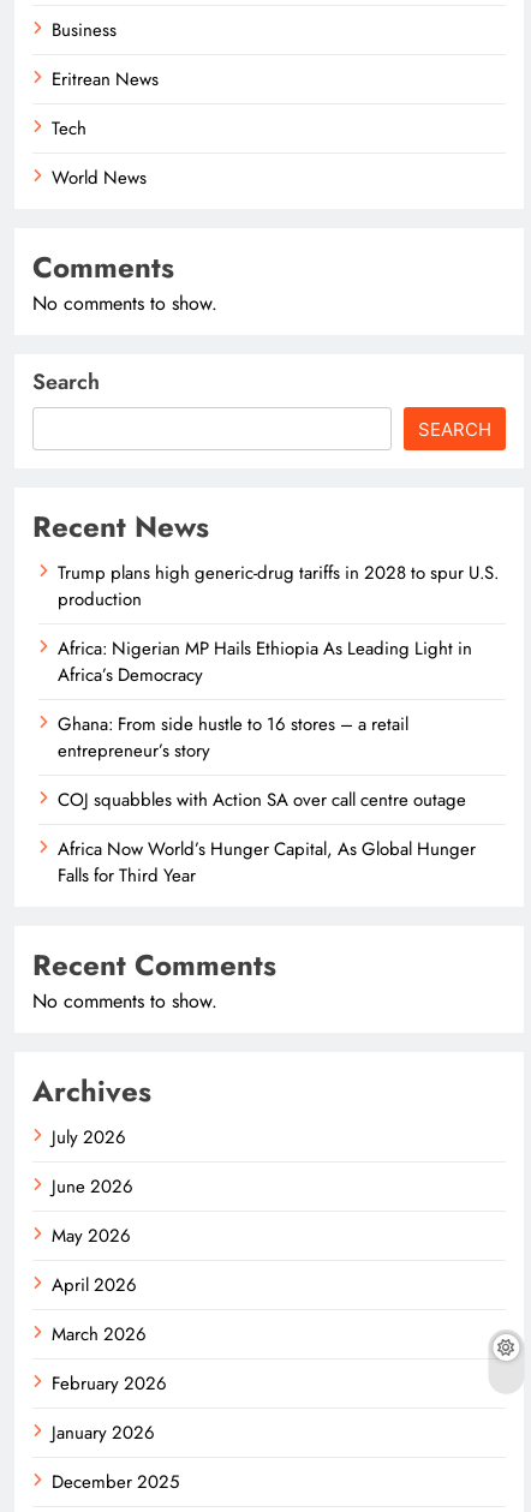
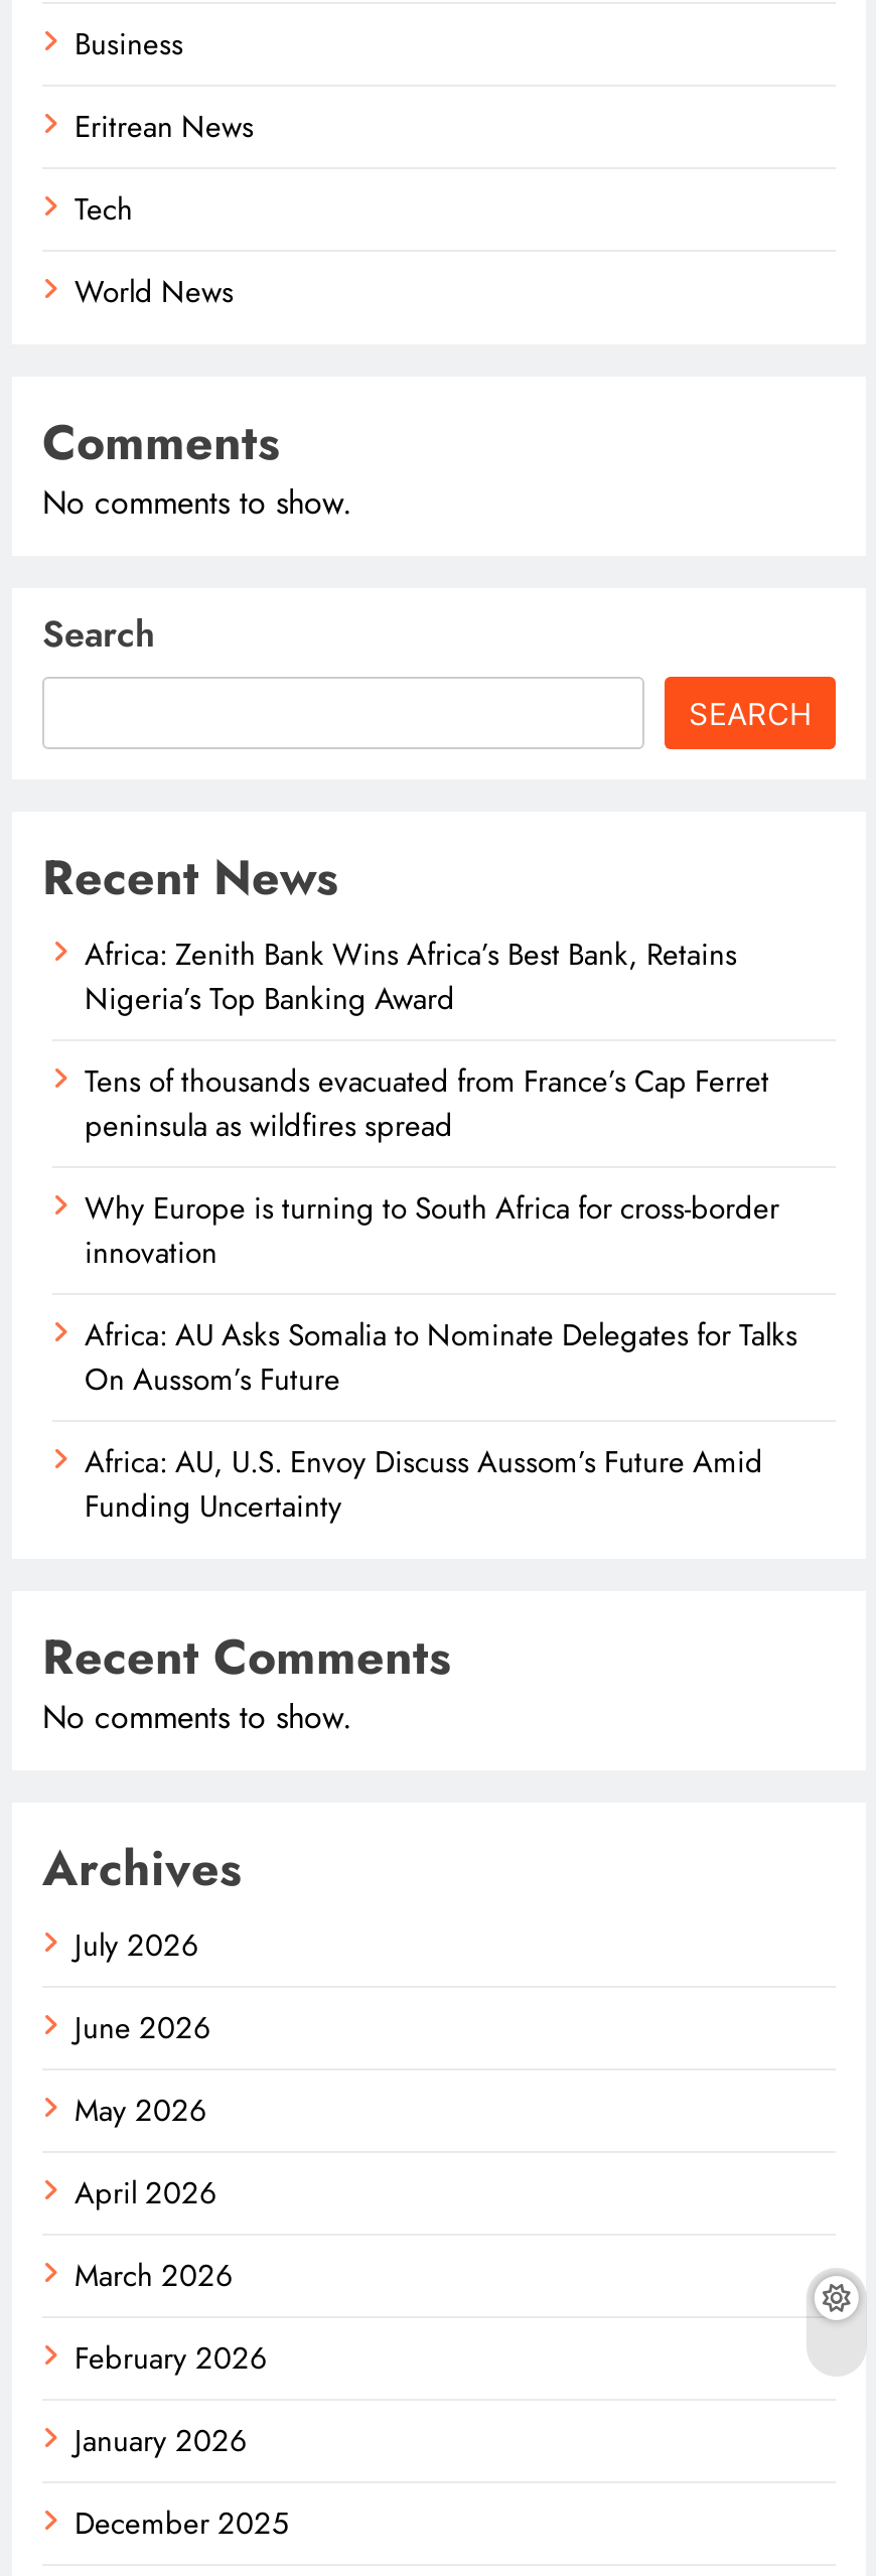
[58,560,499,612] Trump plans high generic-drug tariffs in 2028 to spur U.S. | production -> [85,933,737,1021] Africa: Zenith Bank Wins Africa’s Best Bank, Retains | Nigeria’s Top Banking Award
[58,635,472,688] Africa: Nigerian MP Hails Ethiopia As Leading Light in | Africa’s Democracy -> [85,1059,769,1148] Tens of thousands evacuated from France’s Cap Ferret | peninsula as wildfires spread
[58,711,408,764] Ghana: From side hustle to 16 stores – a retail | entrepreneur’s story -> [85,1186,779,1275] Why Europe is turning to South Africa for cross-border | innovation
[58,787,466,813] COJ squabbles with Action SA over call centre outage -> [85,1313,797,1402] Africa: AU Asks Somalia to Nominate Delegates for Talks | On Aussom’s Future
[58,836,476,889] Africa Now World’s Hunger Capital, As Global Hunger | Falls for Third Year -> [85,1440,763,1529] Africa: AU, U.S. Envoy Discuss Aussom’s Future Amid | Funding Uncertainty

